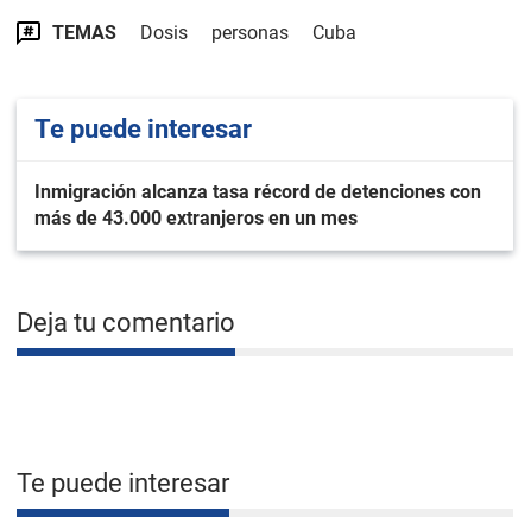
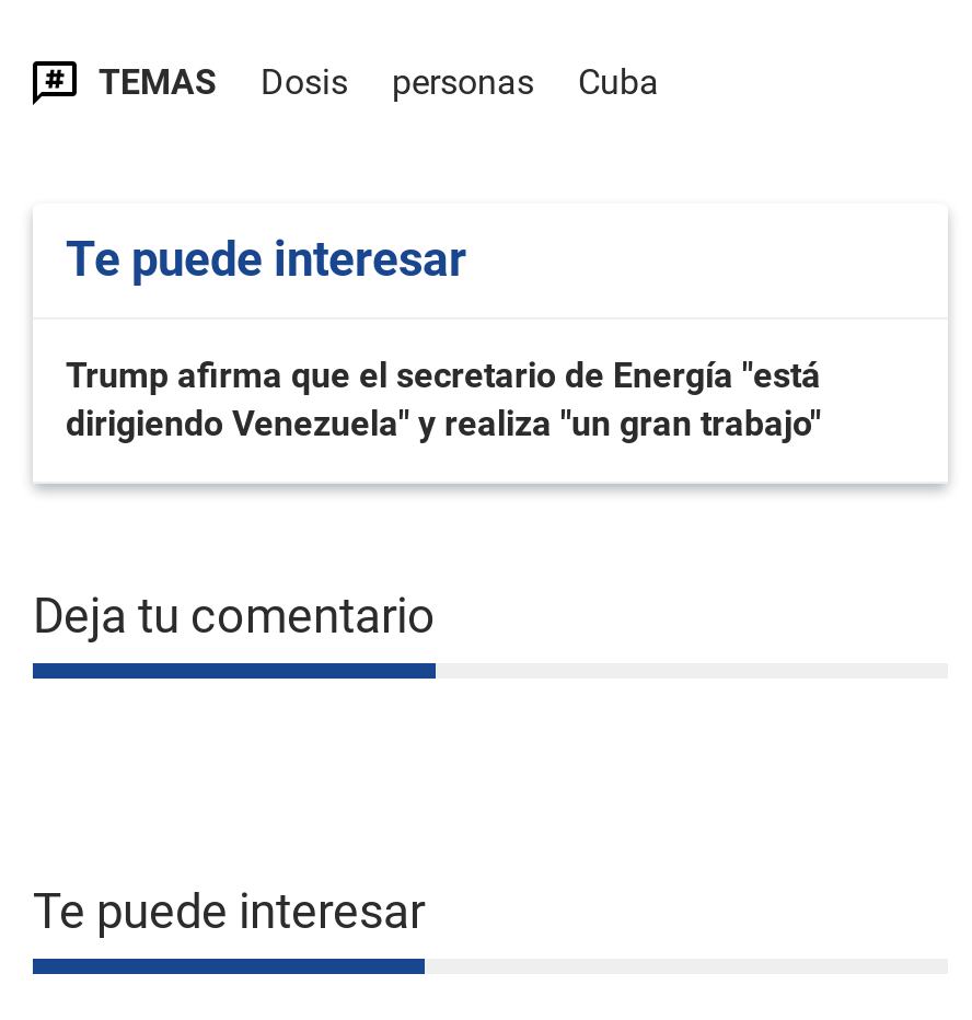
[34,181,481,229] Inmigración alcanza tasa récord de detenciones con | más de 43.000 extranjeros en un mes -> [66,355,821,444] Trump afirma que el secretario de Energía "está | dirigiendo Venezuela" y realiza "un gran trabajo"

